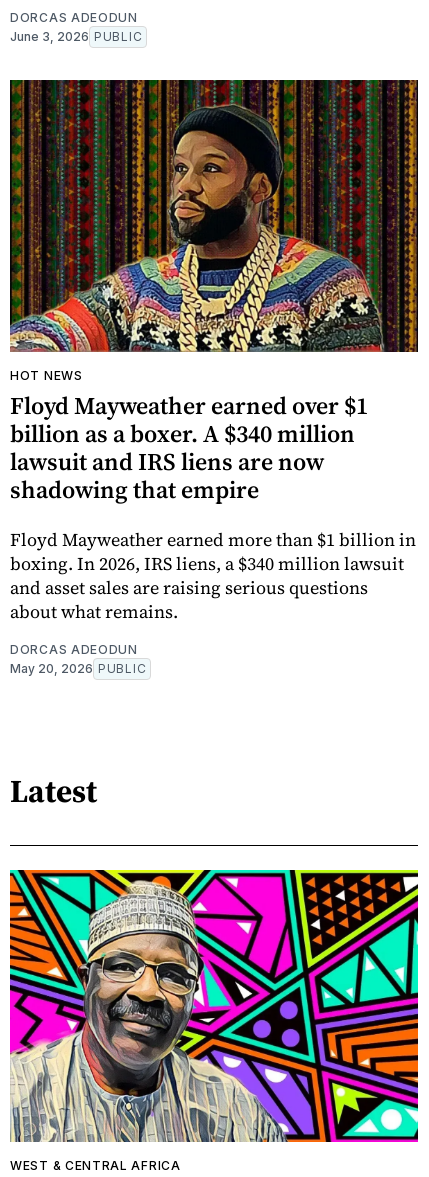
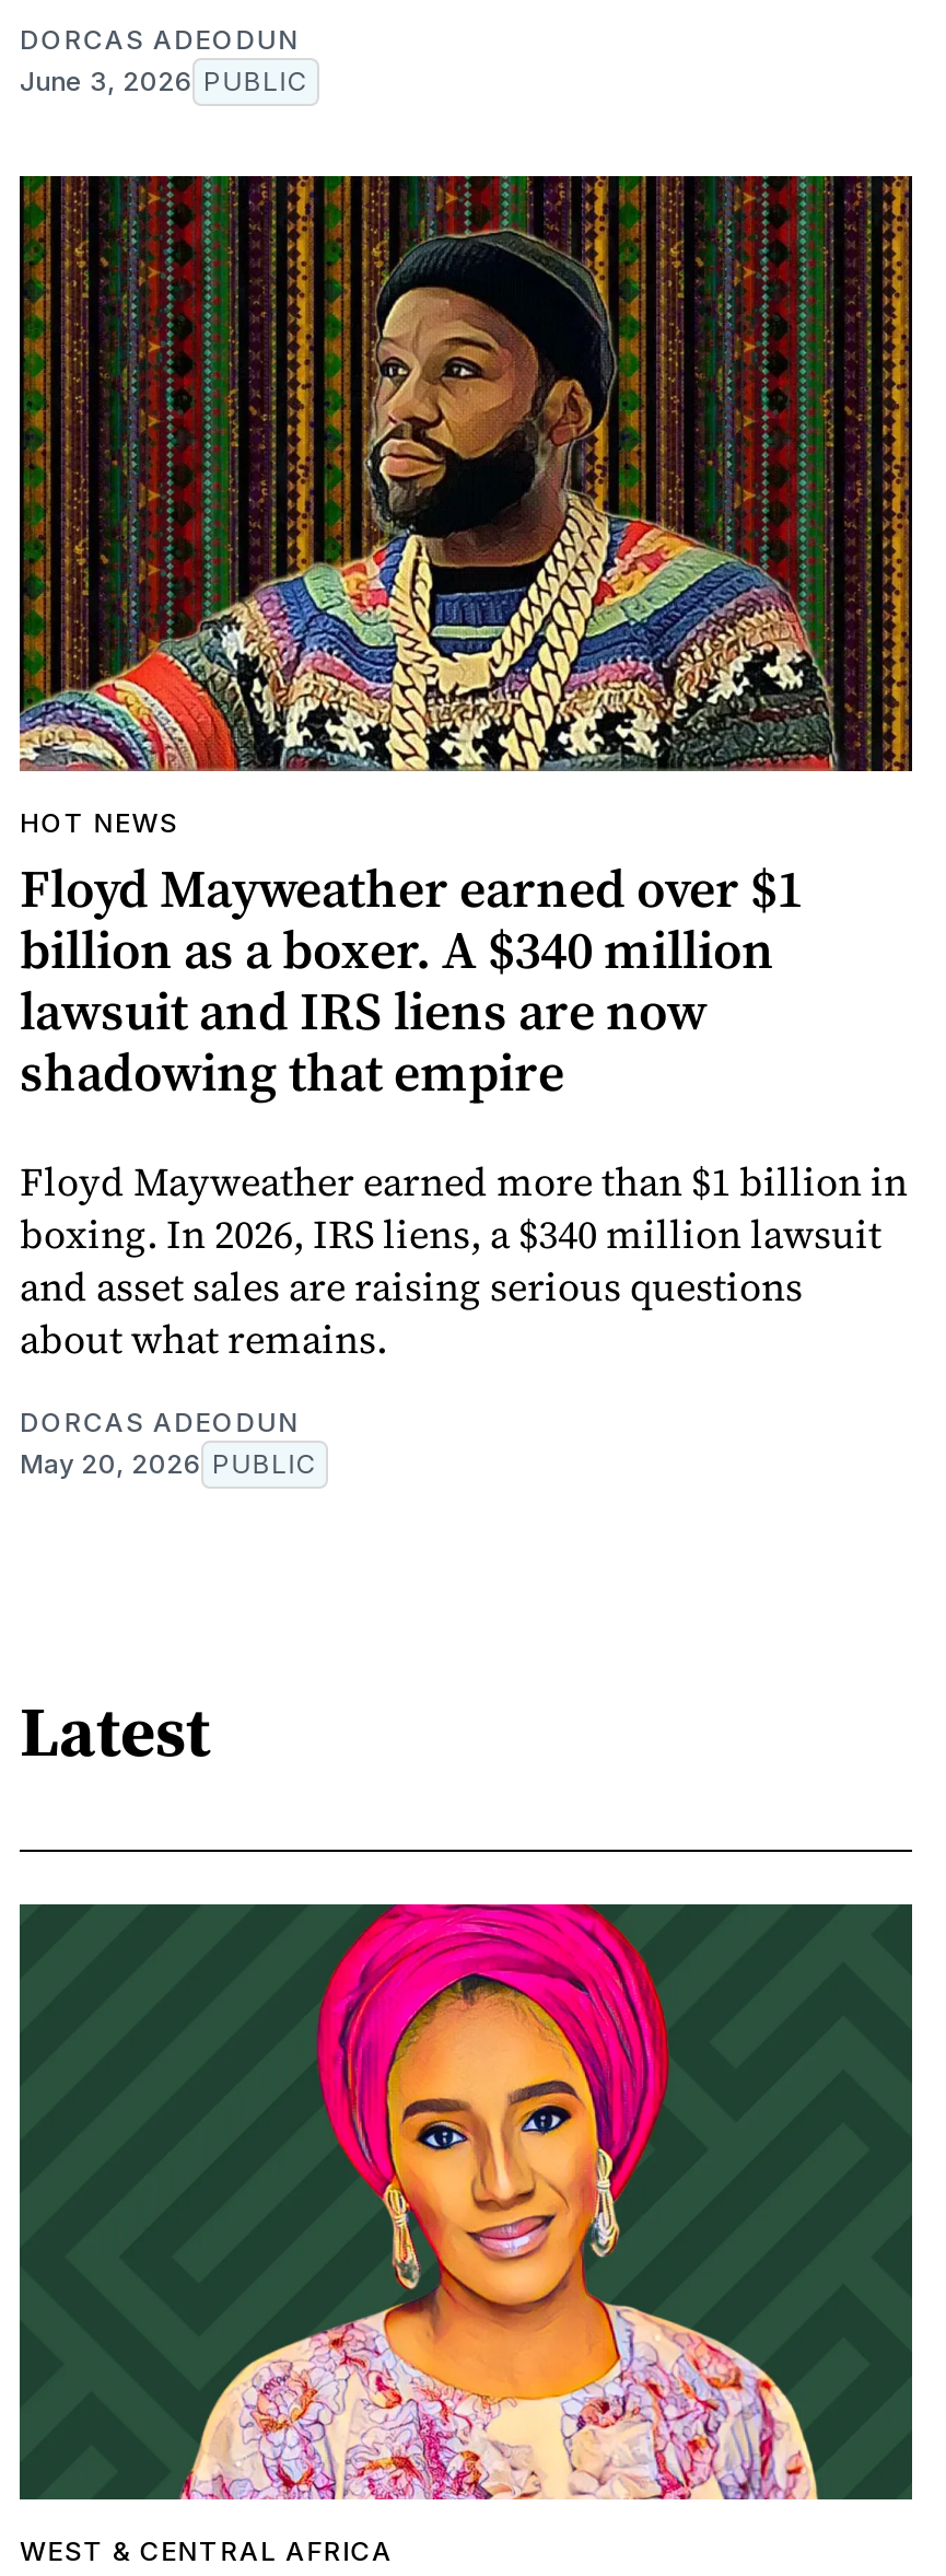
[9,869,419,1143] [image] -> [17,1902,914,2502] [image]

